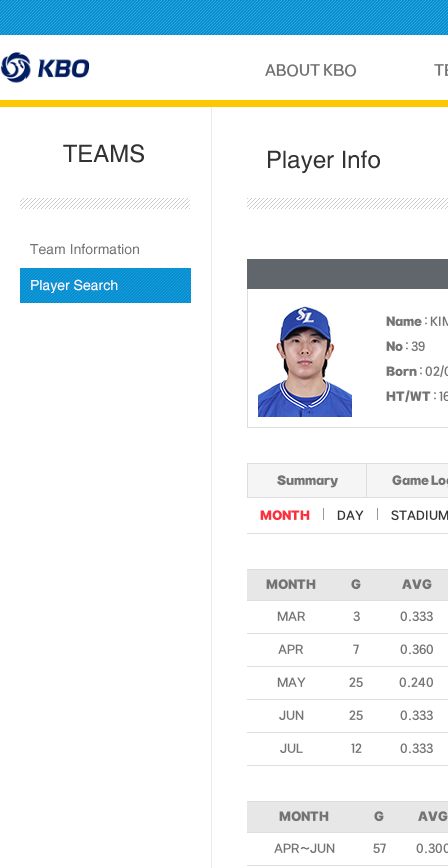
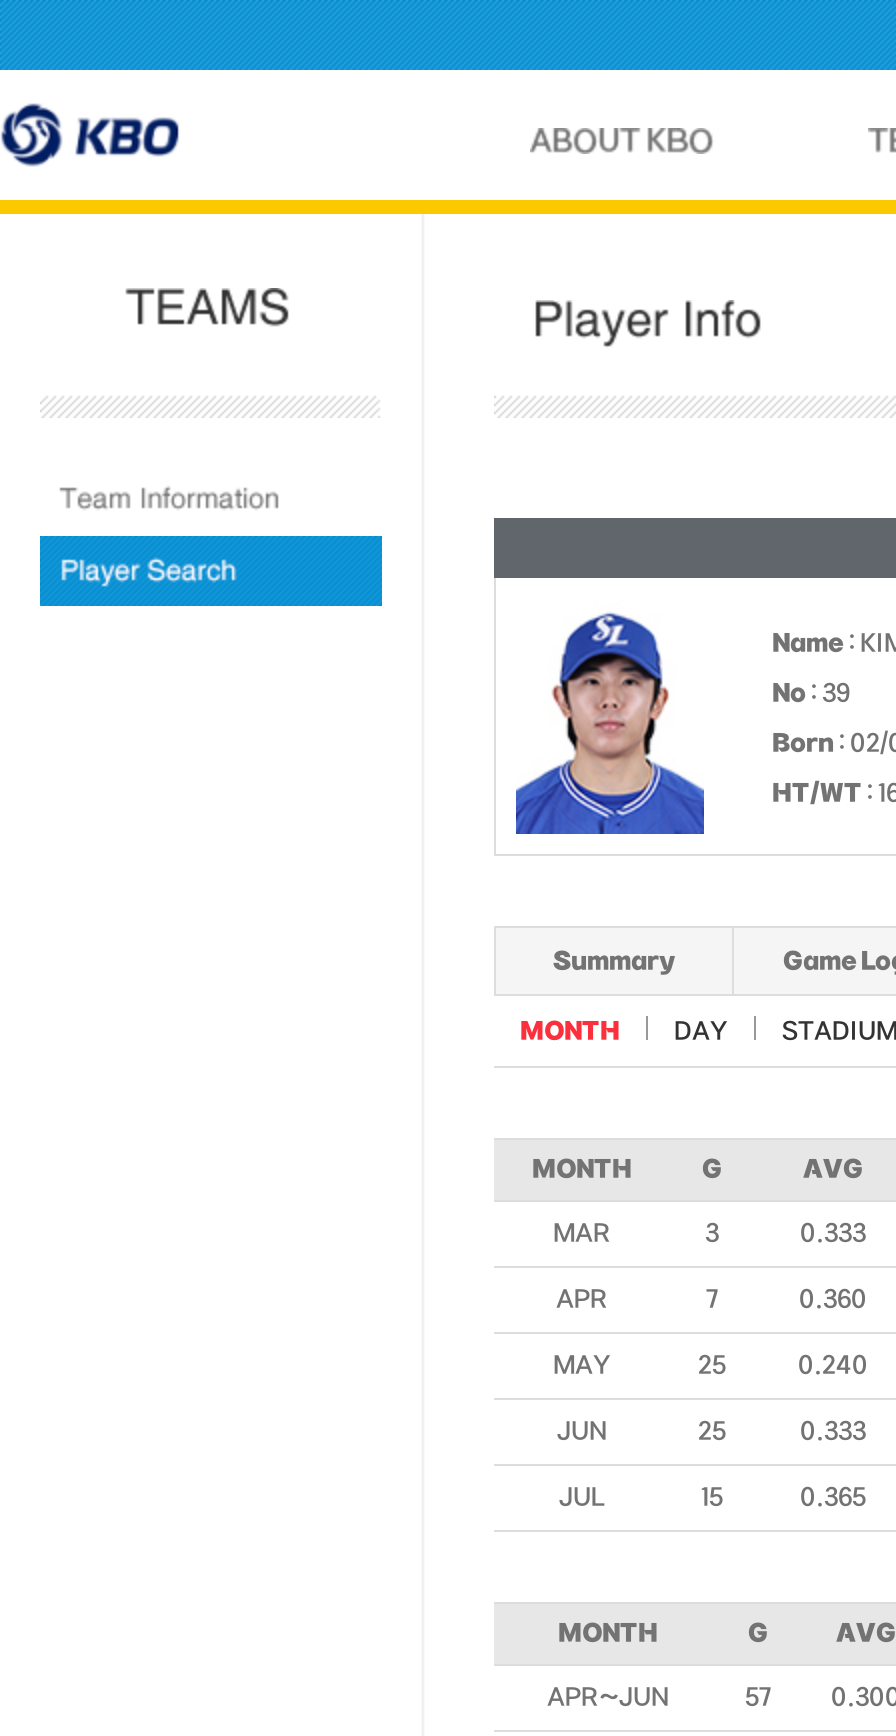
[350,741,361,755] 12 -> [701,1482,723,1510] 15
[400,741,433,755] 0.333 -> [800,1482,866,1510] 0.365

